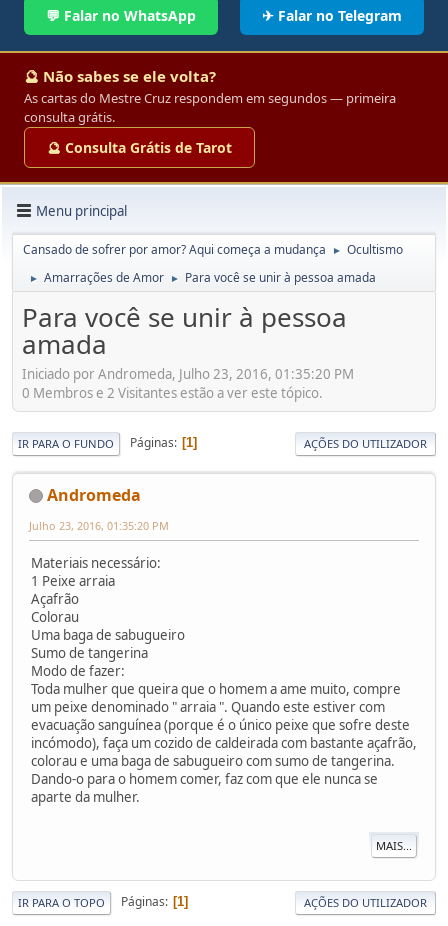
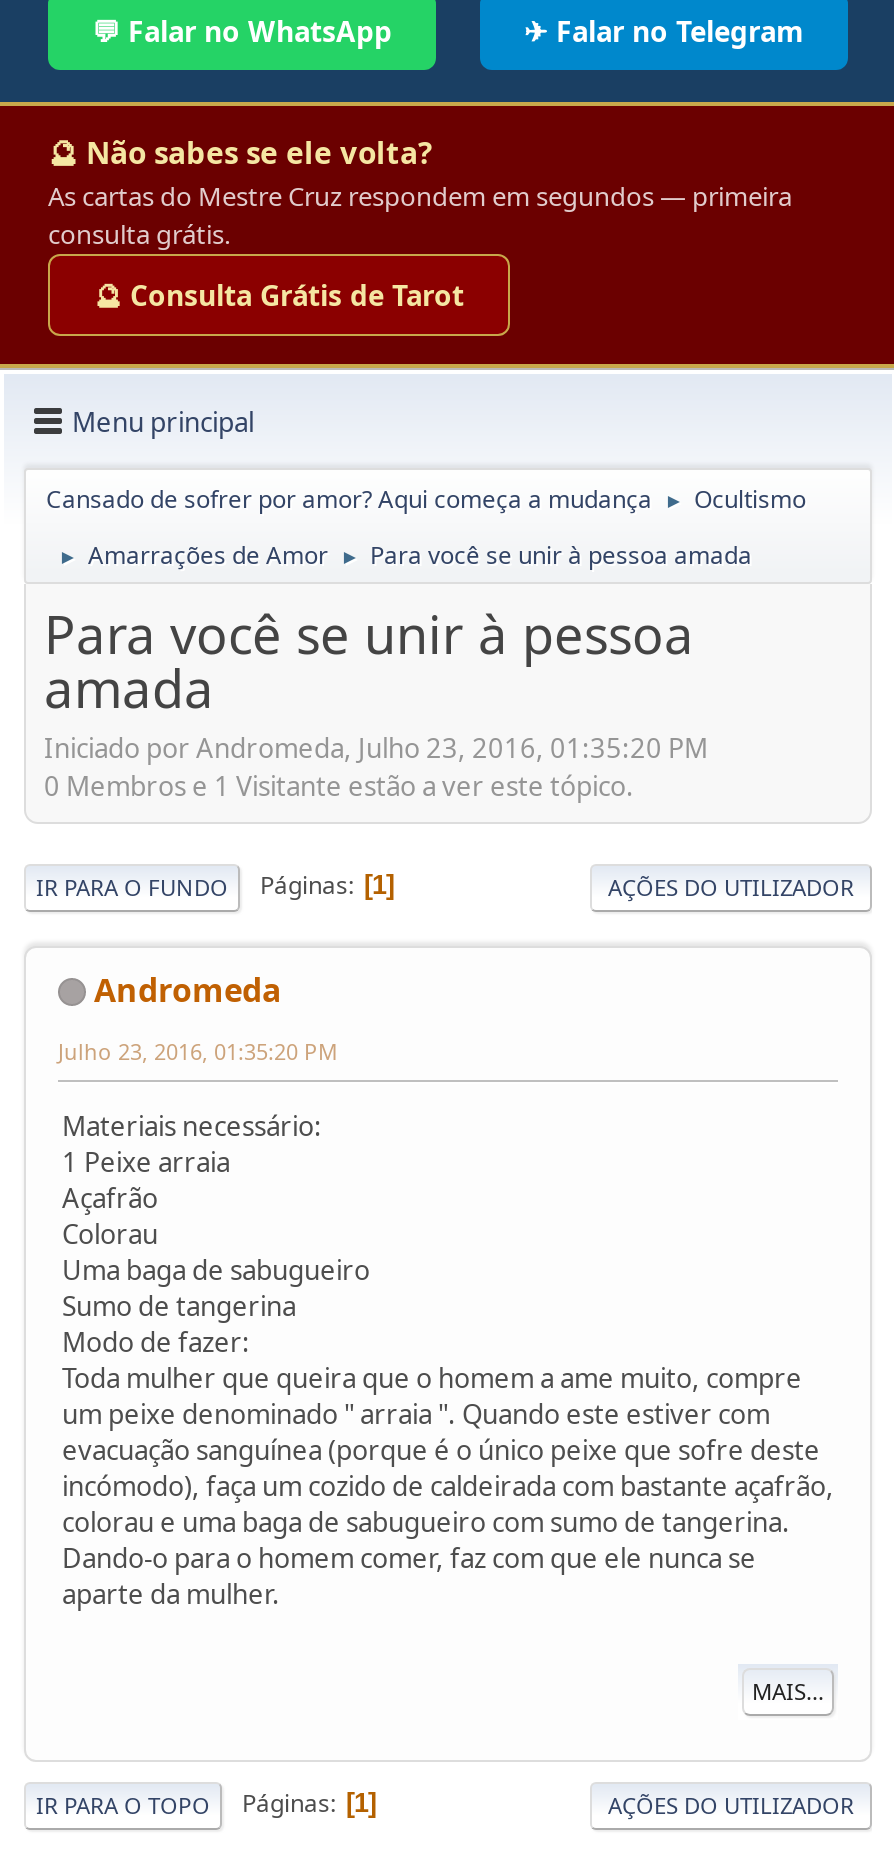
[22,383,323,401] 0 Membros e 2 Visitantes estão a ver este tópico. -> [44,767,634,803] 0 Membros e 1 Visitante estão a ver este tópico.

